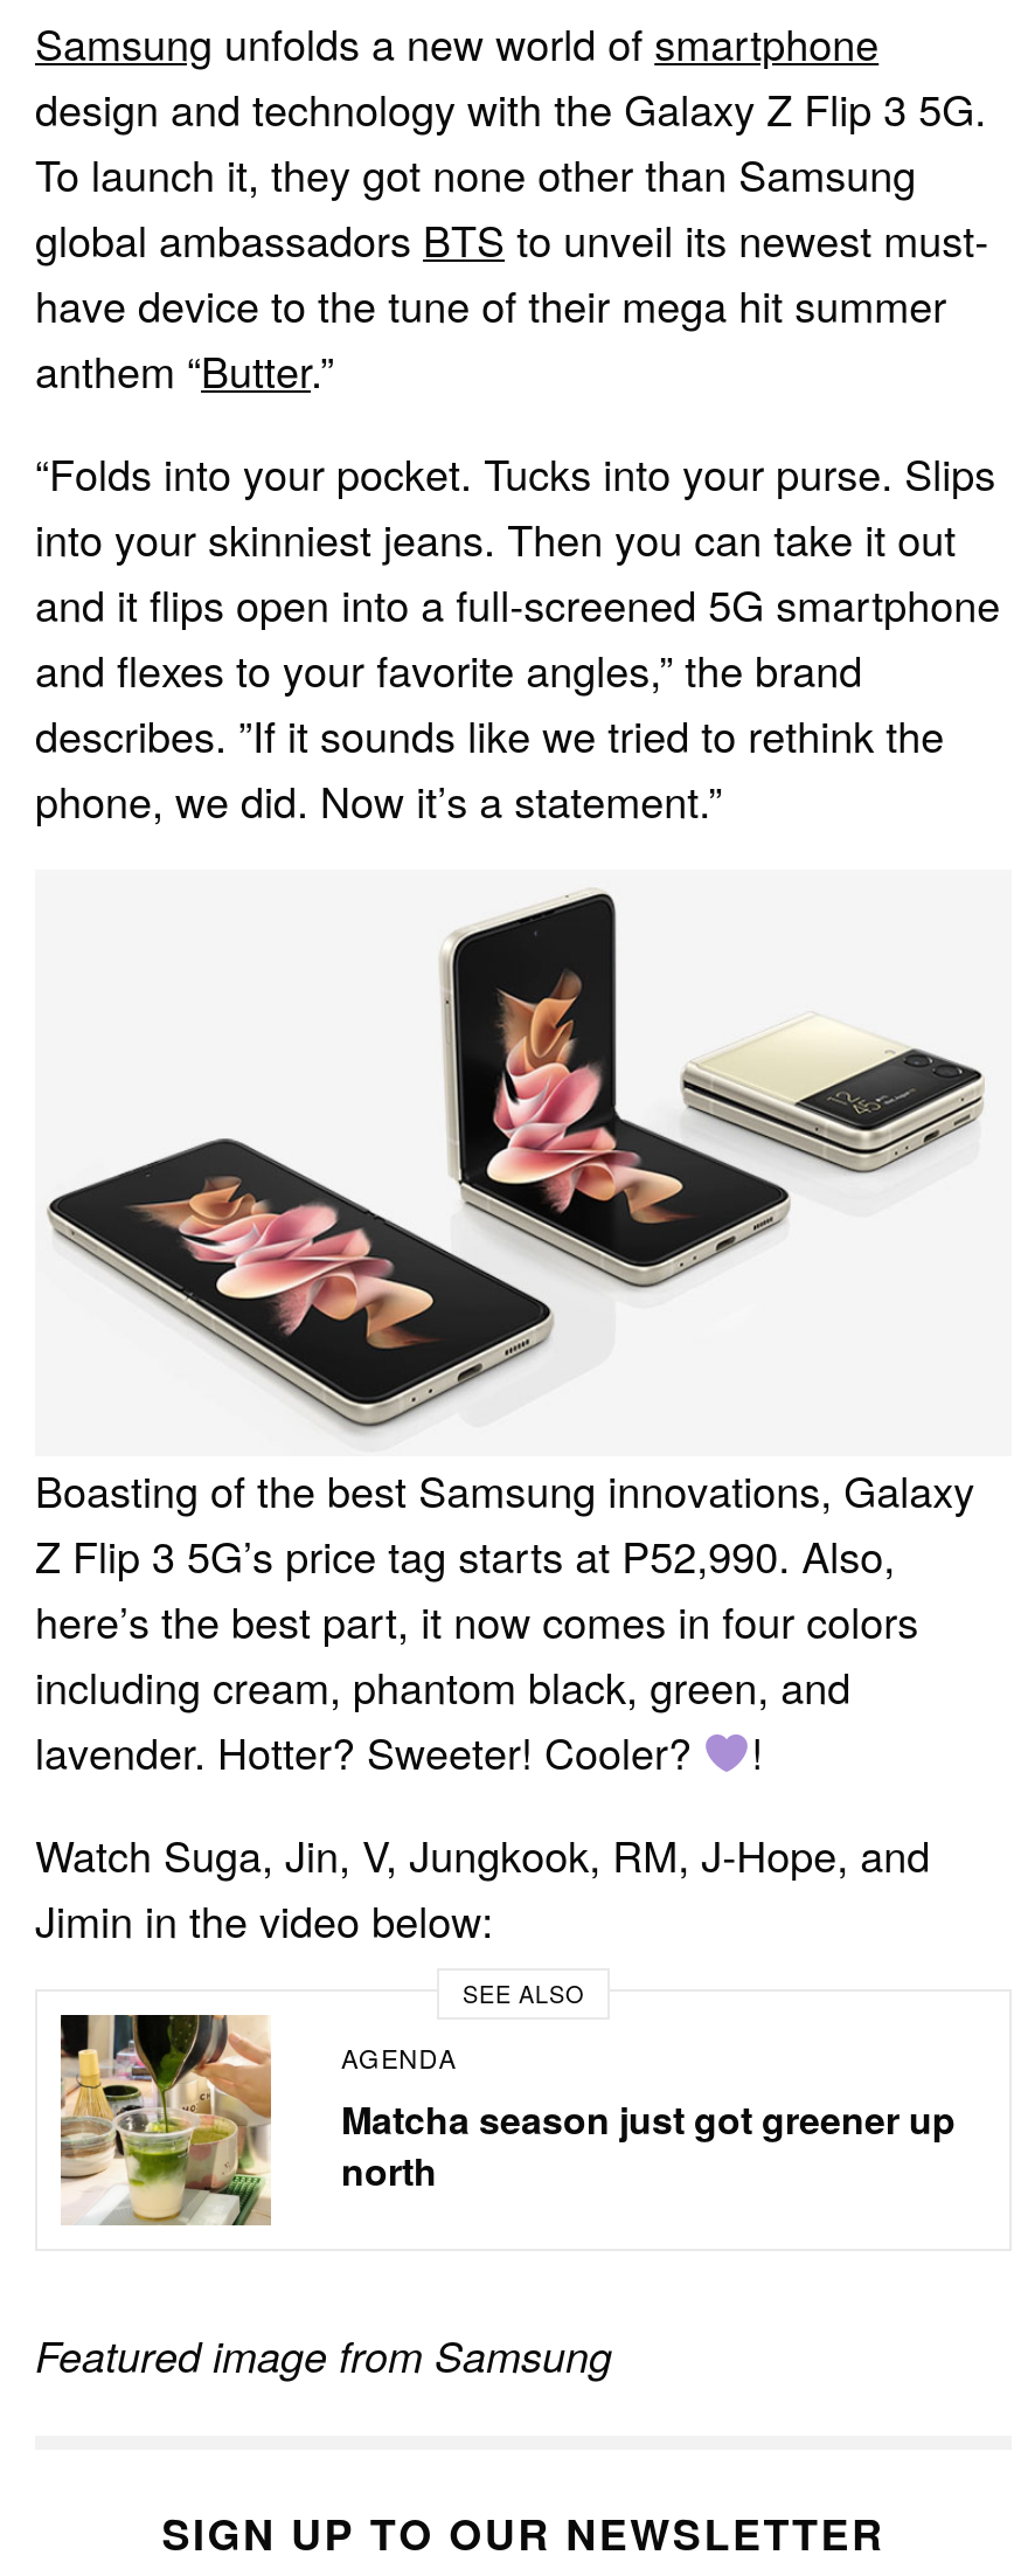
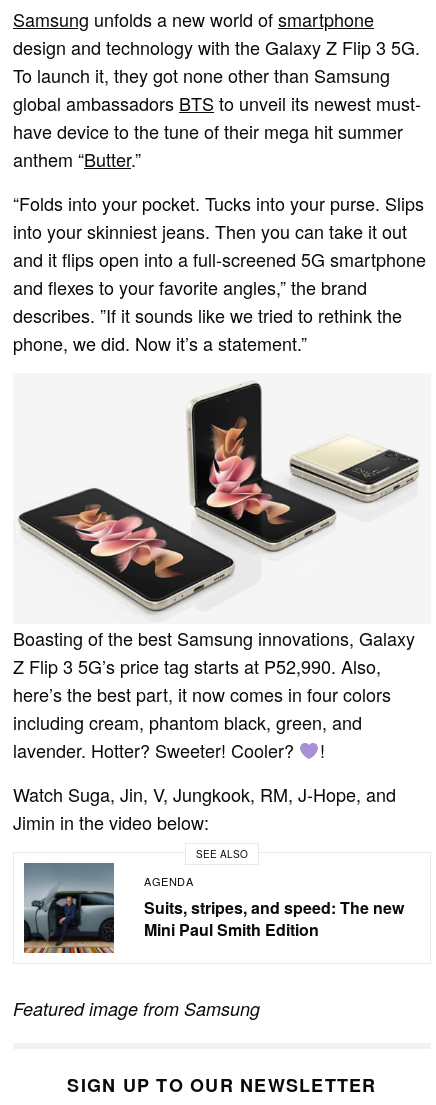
[58,2013,956,2225] [image] | Matcha season just got greener up | north -> [23,862,404,954] [image] | Suits, stripes, and speed: The new | Mini Paul Smith Edition

